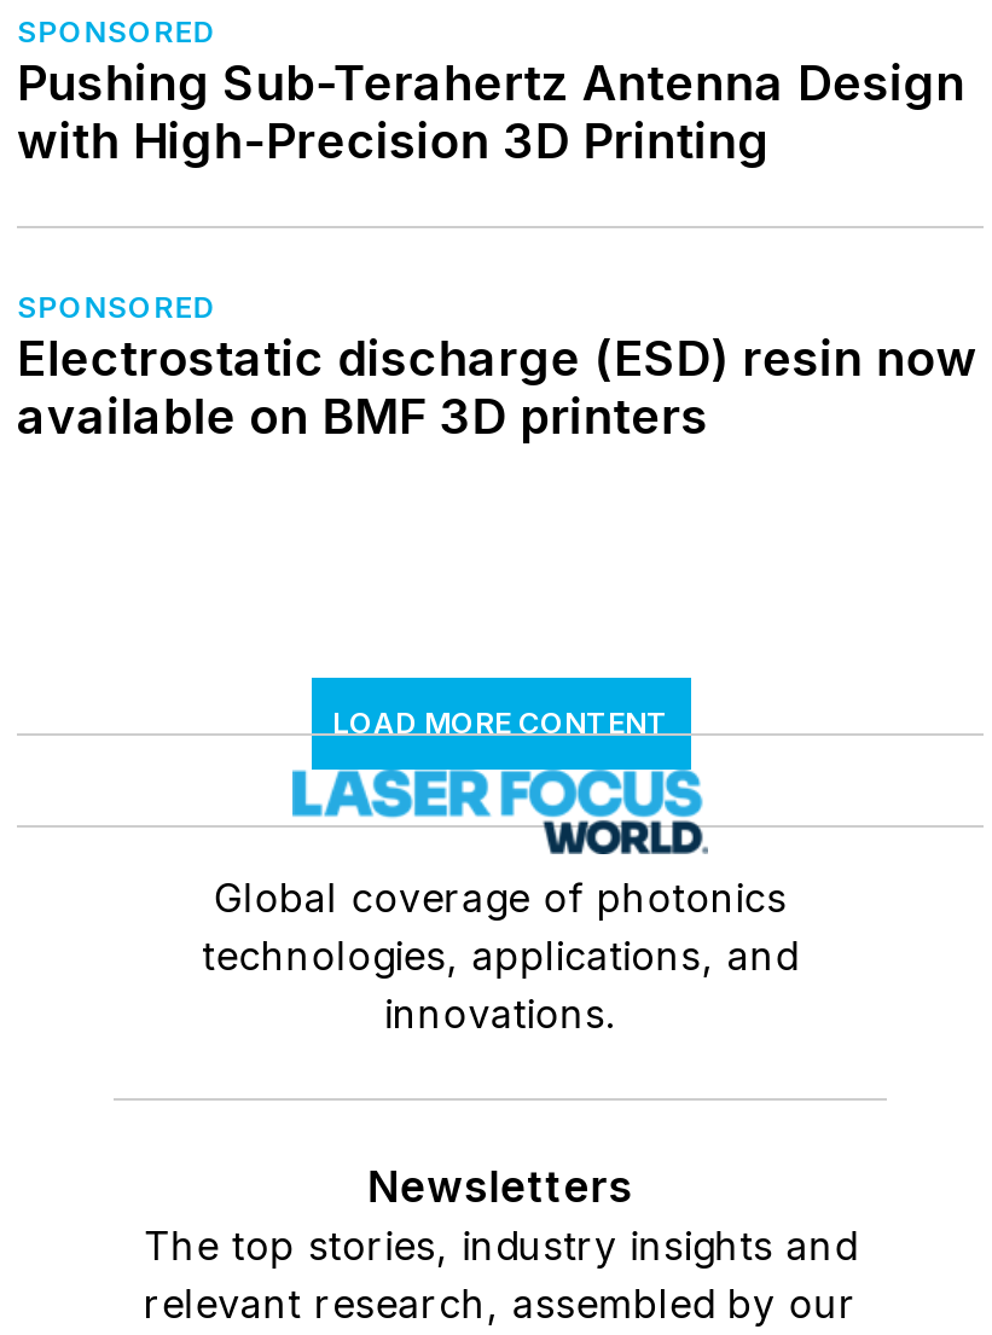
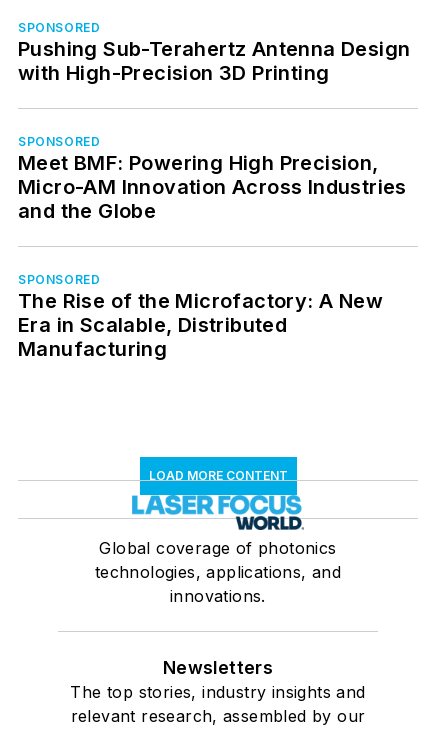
[17,331,978,447] Electrostatic discharge (ESD) resin now | available on BMF 3D printers -> [18,151,408,361] Meet BMF: Powering High Precision, | Micro-AM Innovation Across Industries | and the Globe | SPONSORED | The Rise of the Microfactory: A New | Era in Scalable, Distributed | Manufacturing

